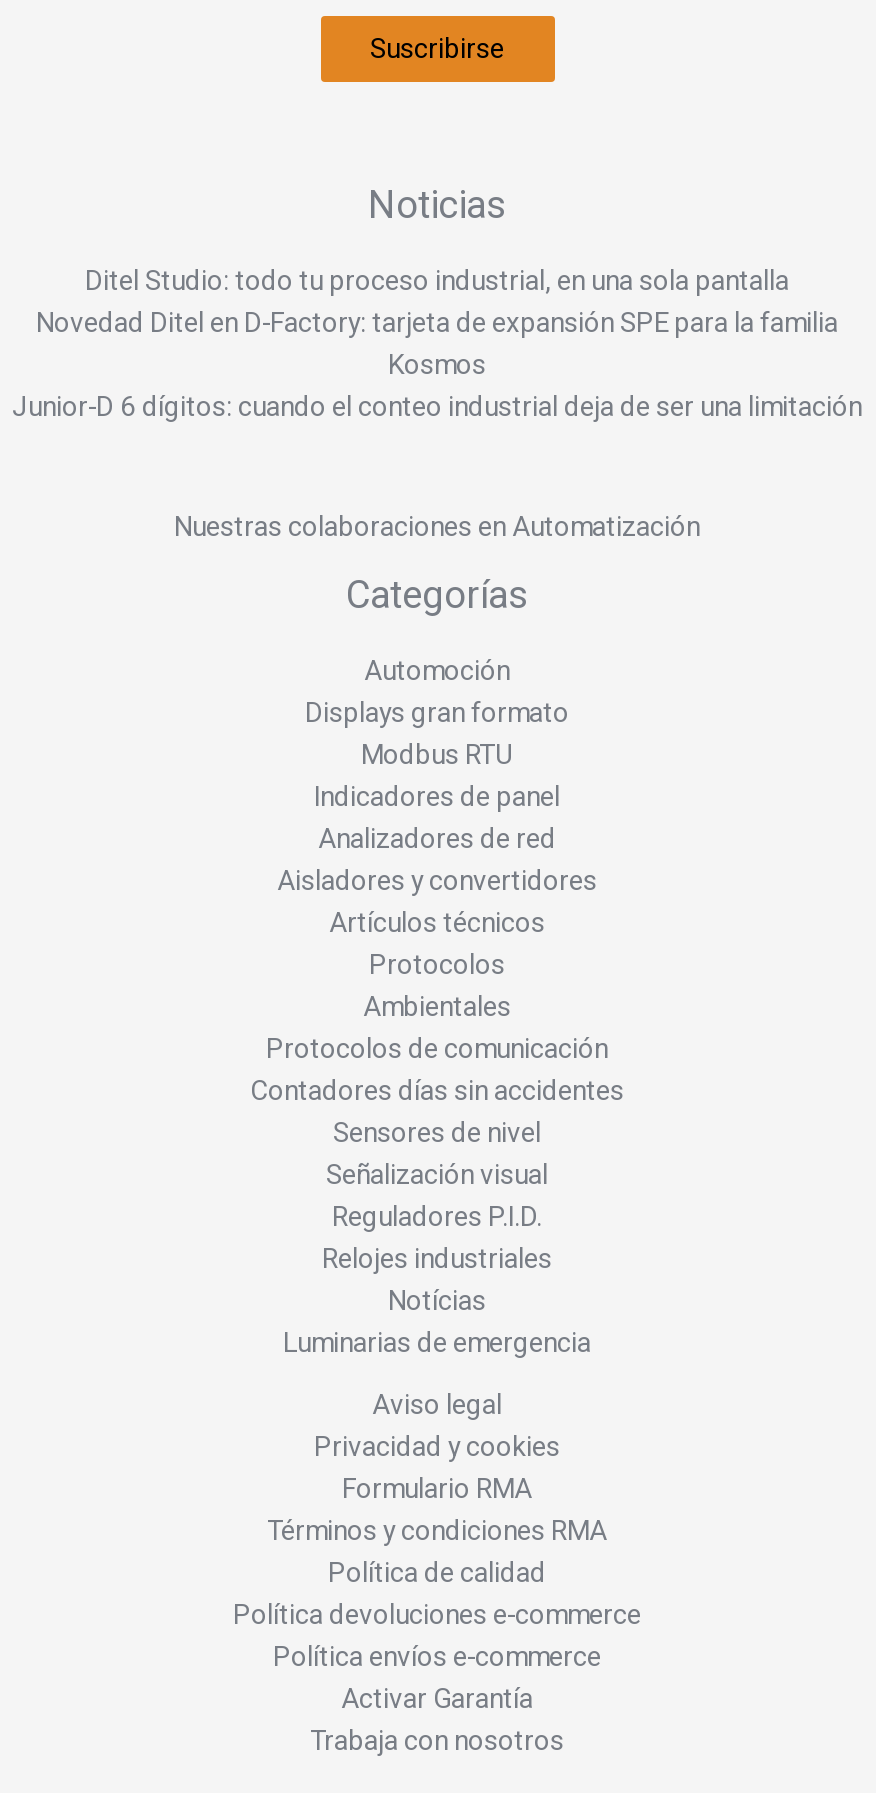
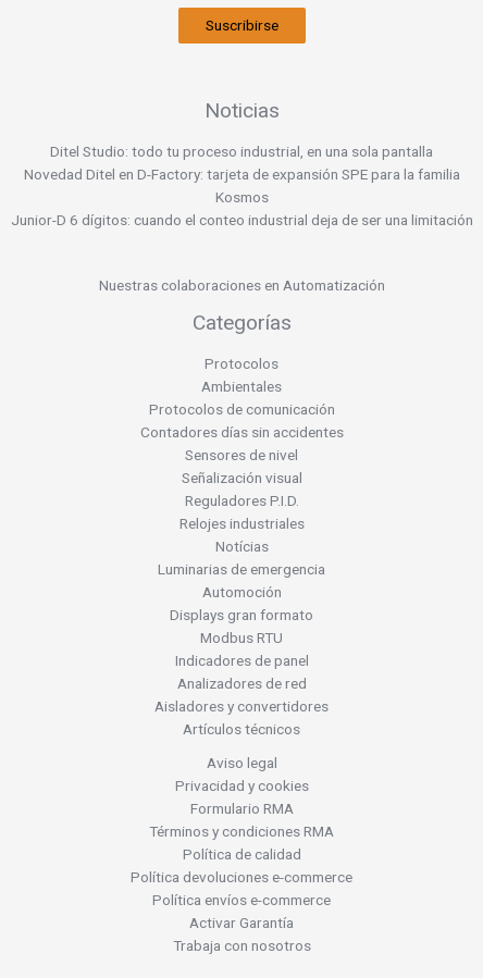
moved [277,654,597,938] -> [154,583,329,738]: Automoción | Displays gran formato | Modbus RTU | Indicadores de panel | Analizadores de red | Aisladores y convertidores | Artículos técnicos
moved [250,948,624,1358] -> [140,355,343,578]: Protocolos | Ambientales | Protocolos de comunicación | ... | Notícias | Luminarias de emergencia

